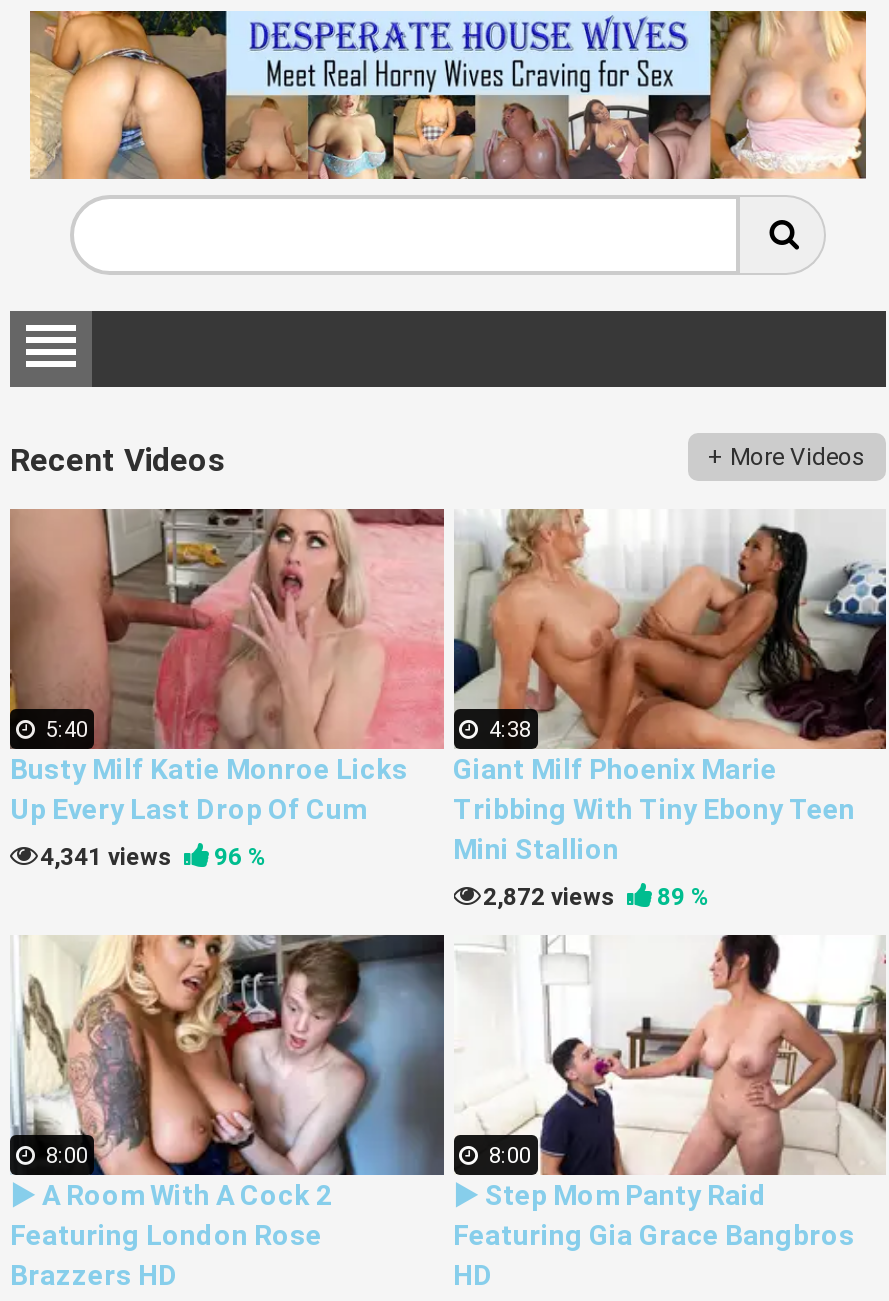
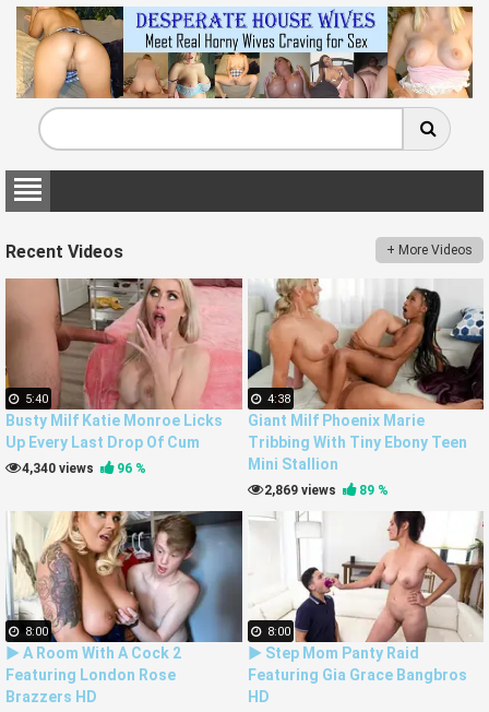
[40,842,268,870] 4,341 views 96 % -> [22,460,146,476] 4,340 views 96 %
[483,882,711,910] 2,872 views 89 % -> [264,482,388,498] 2,869 views 89 %

